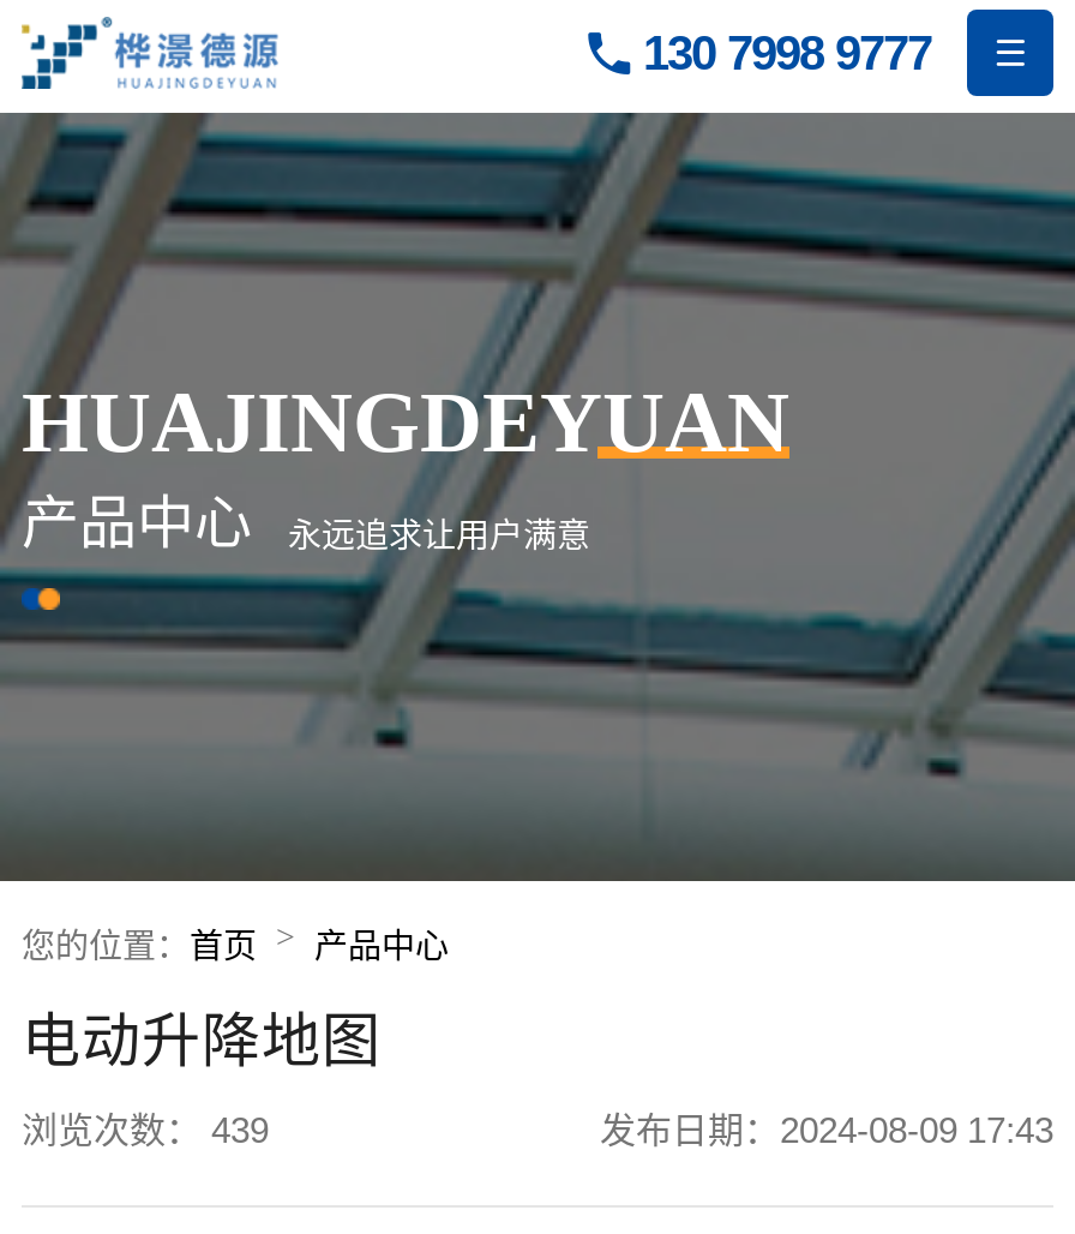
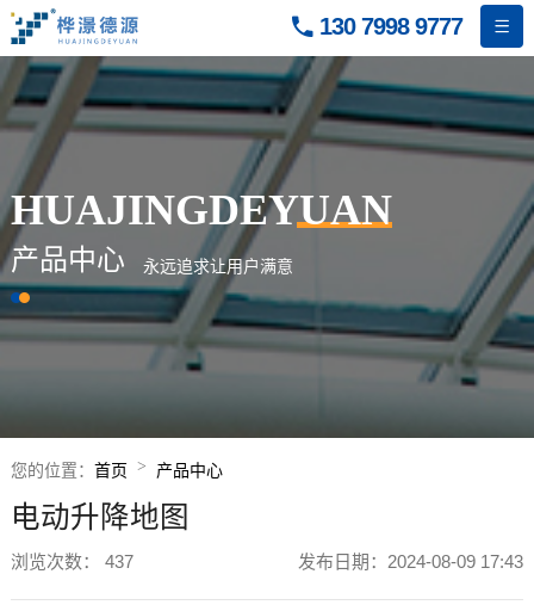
[22,1109,269,1150] 浏览次数： 439 -> [11,551,133,572] 浏览次数： 437

